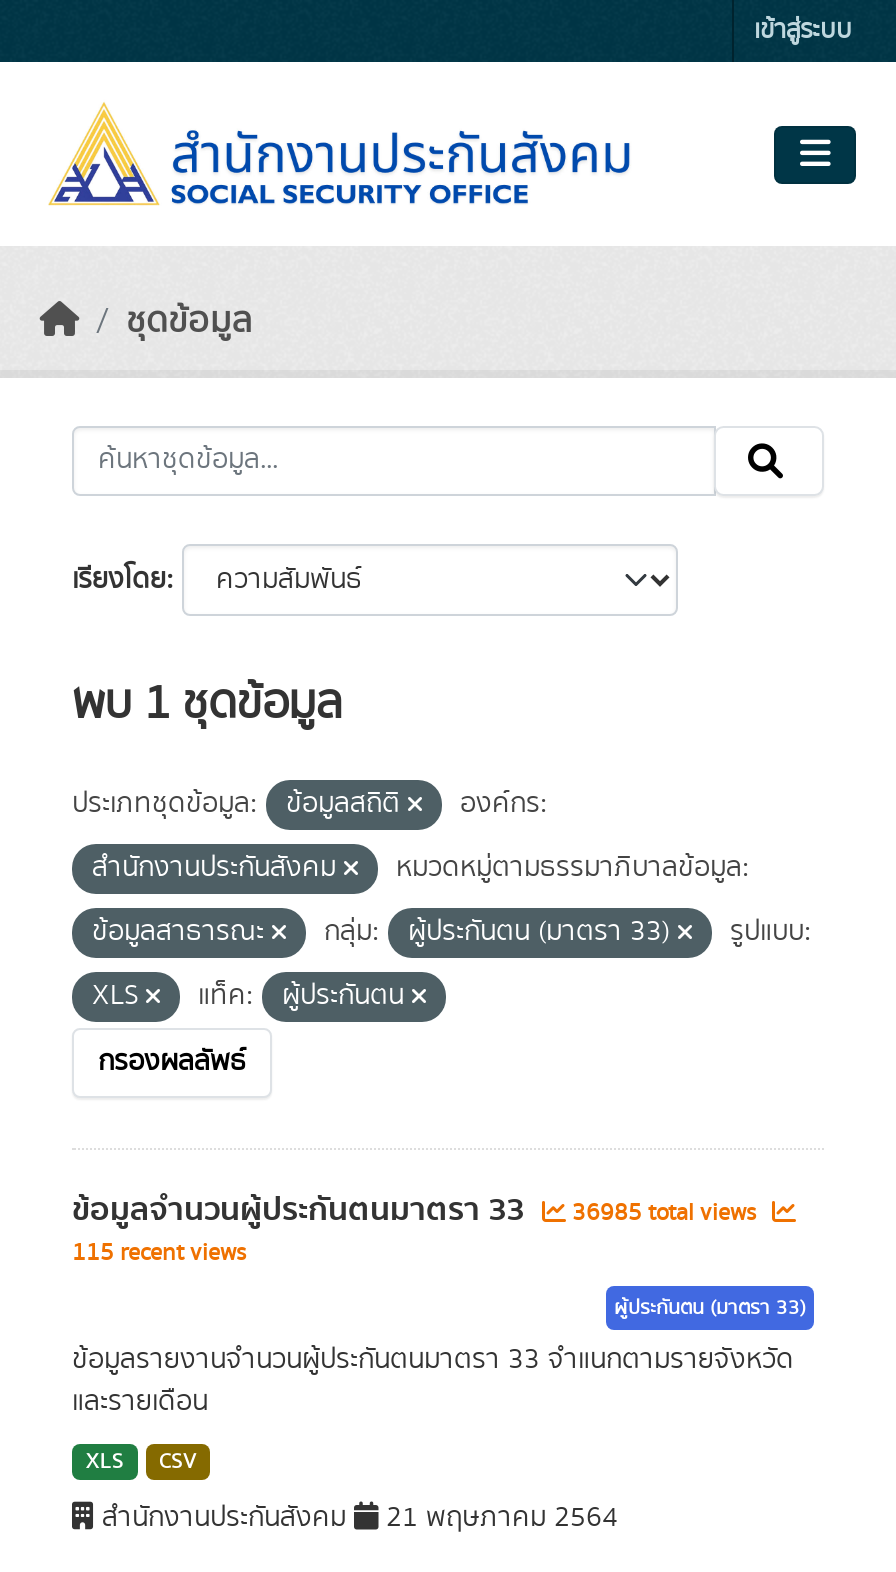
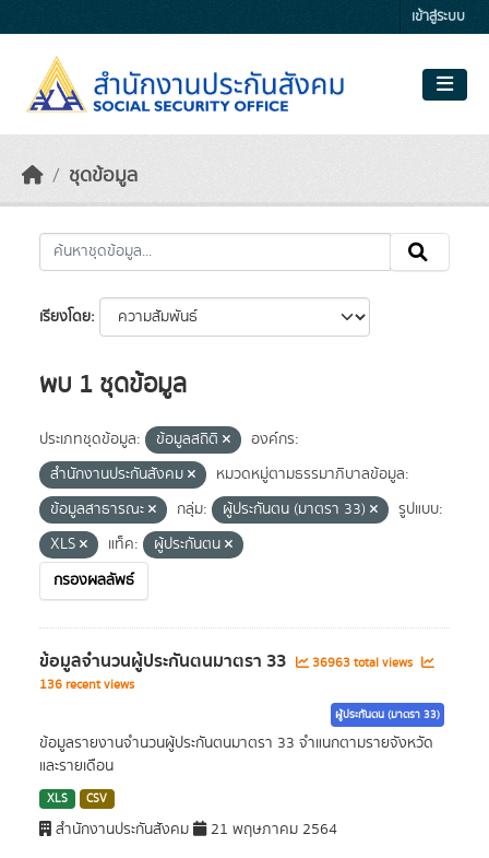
[72,1184,762,1236] ข้อมูลจำนวนผู้ประกันตนมาตรา 33 36985 total views -> [39,647,416,675] ข้อมูลจำนวนผู้ประกันตนมาตรา 33 36963 total views
[72,1236,246,1270] 115 recent views -> [39,675,134,694] 136 recent views

